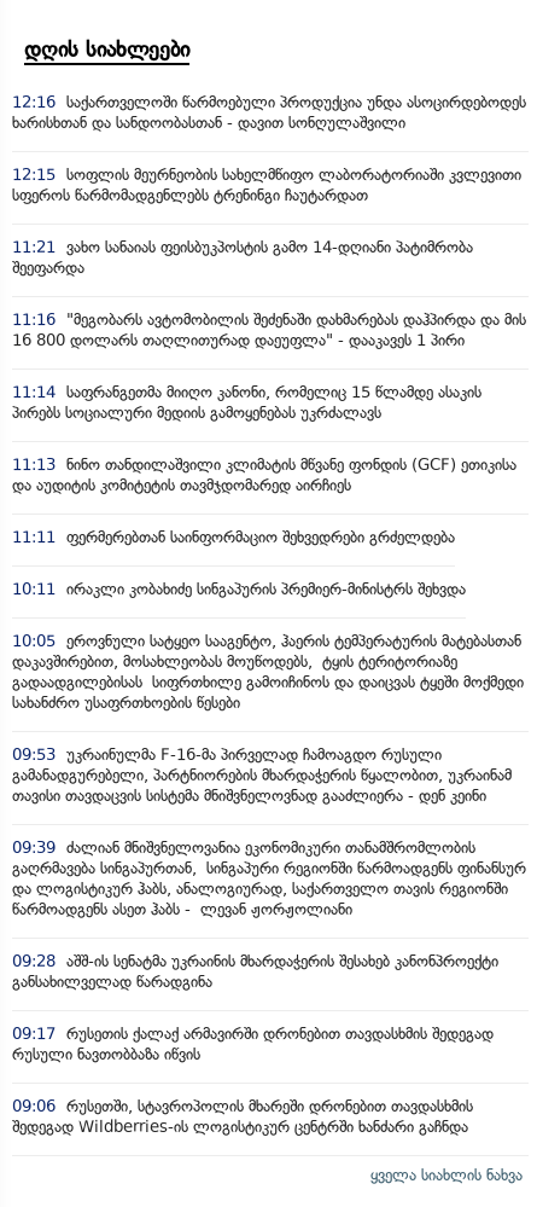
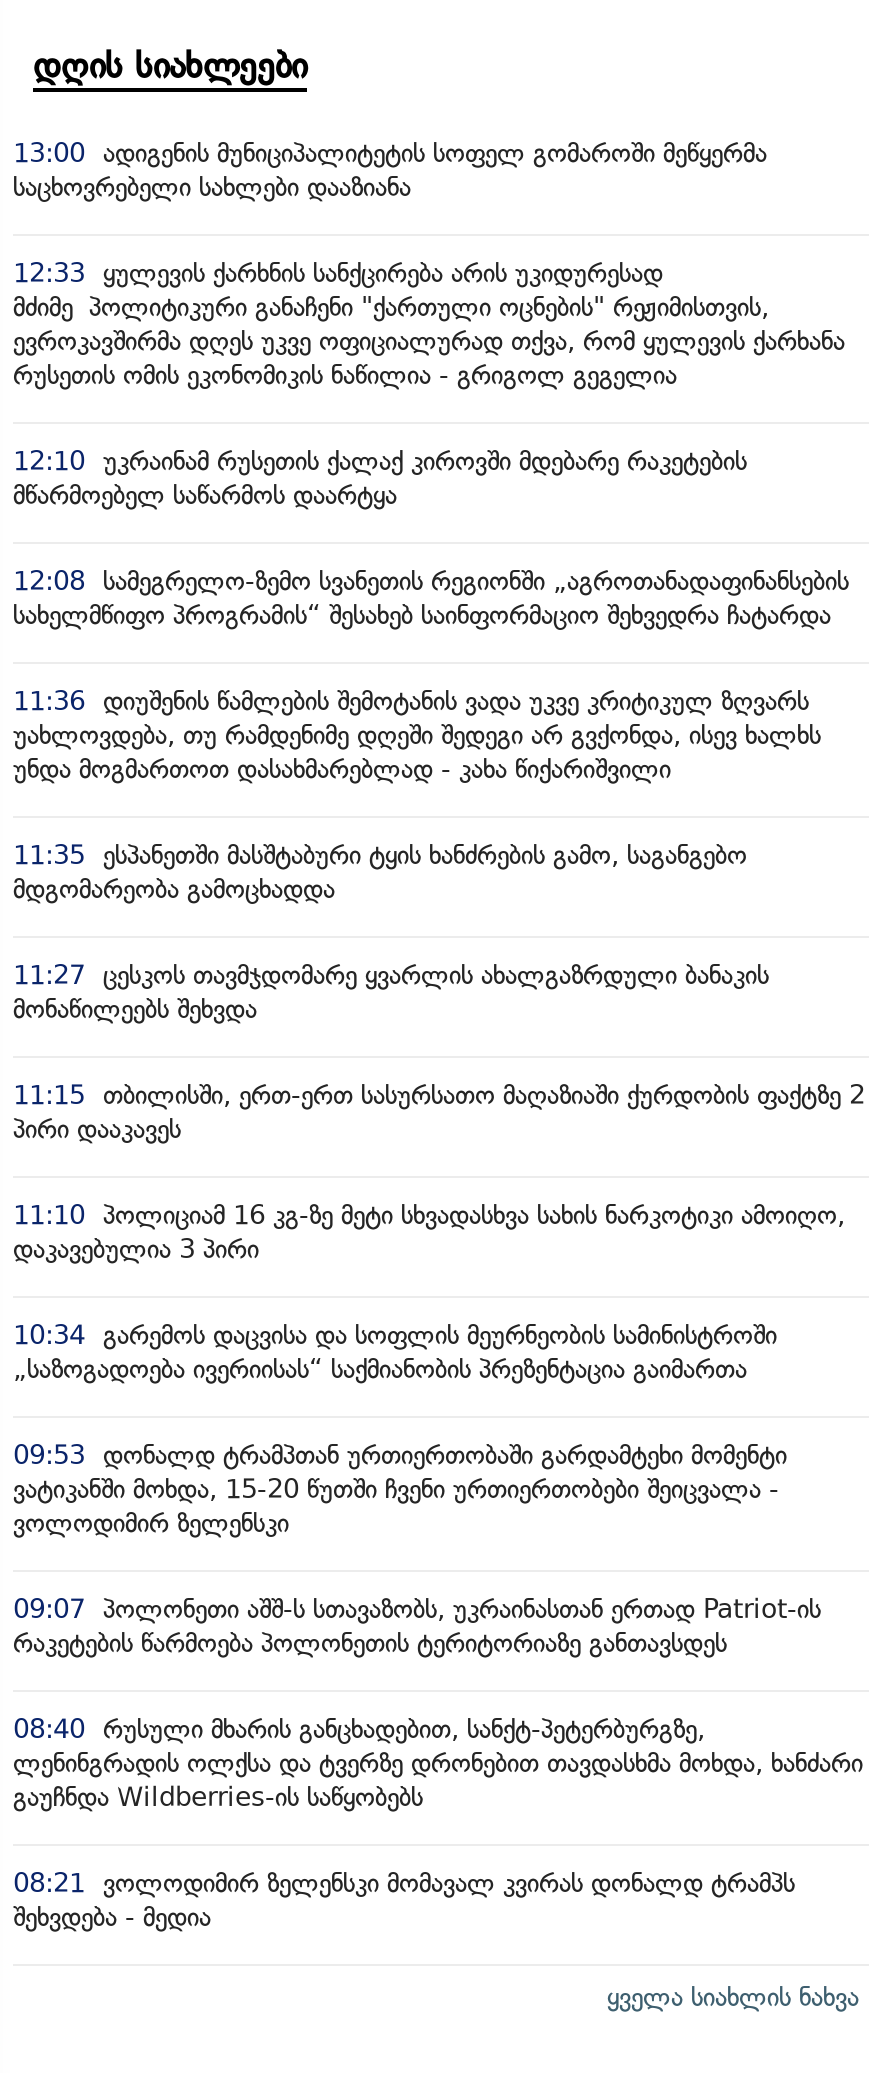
[12,93,526,131] 12:16 საქართველოში წარმოებული პროდუქცია უნდა ასოცირდებოდეს | ხარისხთან და სანდოობასთან - დავით სონღულაშვილი -> [13,138,767,202] 13:00 ადიგენის მუნიციპალიტეტის სოფელ გომაროში მეწყერმა | საცხოვრებელი სახლები დააზიანა
[12,165,521,204] 12:15 სოფლის მეურნეობის სახელმწიფო ლაბორატორიაში კვლევითი | სფეროს წარმომადგენლებს ტრენინგი ჩაუტარდათ -> [13,258,845,390] 12:33 ყულევის ქარხნის სანქცირება არის უკიდურესად | მძიმე პოლიტიკური განაჩენი "ქართული ოცნების" რეჟიმისთვის, | ევროკავშირმა დღეს უკვე ოფიციალურად თქვა, რომ ყულევის ქარხანა | რუსეთის ომის ეკონომიკის ნაწილია - გრიგოლ გეგელია
[12,238,473,276] 11:21 ვახო სანაიას ფეისბუკპოსტის გამო 14-დღიანი პატიმრობა | შეეფარდა -> [13,446,747,510] 12:10 უკრაინამ რუსეთის ქალაქ კიროვში მდებარე რაკეტების | მწარმოებელ საწარმოს დაარტყა
[12,310,526,349] 11:16 "მეგობარს ავტომობილის შეძენაში დახმარებას დაჰპირდა და მის | 16 800 დოლარს თაღლითურად დაეუფლა" - დააკავეს 1 პირი -> [13,566,849,630] 12:08 სამეგრელო-ზემო სვანეთის რეგიონში „აგროთანადაფინანსების | სახელმწიფო პროგრამის“ შესახებ საინფორმაციო შეხვედრა ჩატარდა
[12,383,481,421] 11:14 საფრანგეთმა მიიღო კანონი, რომელიც 15 წლამდე ასაკის | პირებს სოციალური მედიის გამოყენებას უკრძალავს -> [13,686,821,784] 11:36 დიუშენის წამლების შემოტანის ვადა უკვე კრიტიკულ ზღვარს | უახლოვდება, თუ რამდენიმე დღეში შედეგი არ გვქონდა, ისევ ხალხს | უნდა მოგმართოთ დასახმარებლად - კახა წიქარიშვილი
[12,455,516,494] 11:13 ნინო თანდილაშვილი კლიმატის მწვანე ფონდის (GCF) ეთიკისა | და აუდიტის კომიტეტის თავმჯდომარედ აირჩიეს -> [13,840,747,904] 11:35 ესპანეთში მასშტაბური ტყის ხანძრების გამო, საგანგებო | მდგომარეობა გამოცხადდა
[12,528,455,546] 11:11 ფერმერებთან საინფორმაციო შეხვედრები გრძელდება -> [13,960,769,1024] 11:27 ცესკოს თავმჯდომარე ყვარლის ახალგაზრდული ბანაკის | მონაწილეებს შეხვდა
[12,580,466,598] 10:11 ირაკლი კობახიძე სინგაპურის პრემიერ-მინისტრს შეხვდა -> [13,1080,865,1144] 11:15 თბილისში, ერთ-ერთ სასურსათო მაღაზიაში ქურდობის ფაქტზე 2 | პირი დააკავეს
[12,632,524,711] 10:05 ეროვნული სატყეო სააგენტო, ჰაერის ტემპერატურის მატებასთან | დაკავშირებით, მოსახლეობას მოუწოდებს, ტყის ტერიტორიაზე | გადაადგილებისას სიფრთხილე გამოიჩინოს და დაიცვას ტყეში მოქმედი | სახანძრო უსაფრთხოების წესები -> [13,1200,845,1264] 11:10 პოლიციამ 16 კგ-ზე მეტი სხვადასხვა სახის ნარკოტიკი ამოიღო, | დაკავებულია 3 პირი
[12,745,512,804] 09:53 უკრაინულმა F-16-მა პირველად ჩამოაგდო რუსული | გამანადგურებელი, პარტნიორების მხარდაჭერის წყალობით, უკრაინამ | თავისი თავდაცვის სისტემა მნიშვნელოვნად გააძლიერა - დენ კეინი -> [13,1320,777,1384] 10:34 გარემოს დაცვისა და სოფლის მეურნეობის სამინისტროში | „საზოგადოება ივერიისას“ საქმიანობის პრეზენტაცია გაიმართა
[12,838,526,918] 09:39 ძალიან მნიშვნელოვანია ეკონომიკური თანამშრომლობის | გაღრმავება სინგაპურთან, სინგაპური რეგიონში წარმოადგენს ფინანსურ | და ლოგისტიკურ ჰაბს, ანალოგიურად, საქართველო თავის რეგიონში | წარმოადგენს ასეთ ჰაბს - ლევან ჟორჟოლიანი -> [13,1440,787,1538] 09:53 დონალდ ტრამპთან ურთიერთობაში გარდამტეხი მომენტი | ვატიკანში მოხდა, 15-20 წუთში ჩვენი ურთიერთობები შეიცვალა - | ვოლოდიმირ ზელენსკი
[12,952,498,990] 09:28 აშშ-ის სენატმა უკრაინის მხარდაჭერის შესახებ კანონპროექტი | განსახილველად წარადგინა -> [13,1594,821,1658] 09:07 პოლონეთი აშშ-ს სთავაზობს, უკრაინასთან ერთად Patriot-ის | რაკეტების წარმოება პოლონეთის ტერიტორიაზე განთავსდეს
[12,1024,494,1063] 09:17 რუსეთის ქალაქ არმავირში დრონებით თავდასხმის შედეგად | რუსული ნავთობბაზა იწვის -> [13,1714,863,1812] 08:40 რუსული მხარის განცხადებით, სანქტ-პეტერბურგზე, | ლენინგრადის ოლქსა და ტვერზე დრონებით თავდასხმა მოხდა, ხანძარი | გაუჩნდა Wildberries-ის საწყობებს
[12,1097,473,1135] 09:06 რუსეთში, სტავროპოლის მხარეში დრონებით თავდასხმის | შედეგად Wildberries-ის ლოგისტიკურ ცენტრში ხანძარი გაჩნდა -> [13,1868,795,1932] 08:21 ვოლოდიმირ ზელენსკი მომავალ კვირას დონალდ ტრამპს | შეხვდება - მედია

